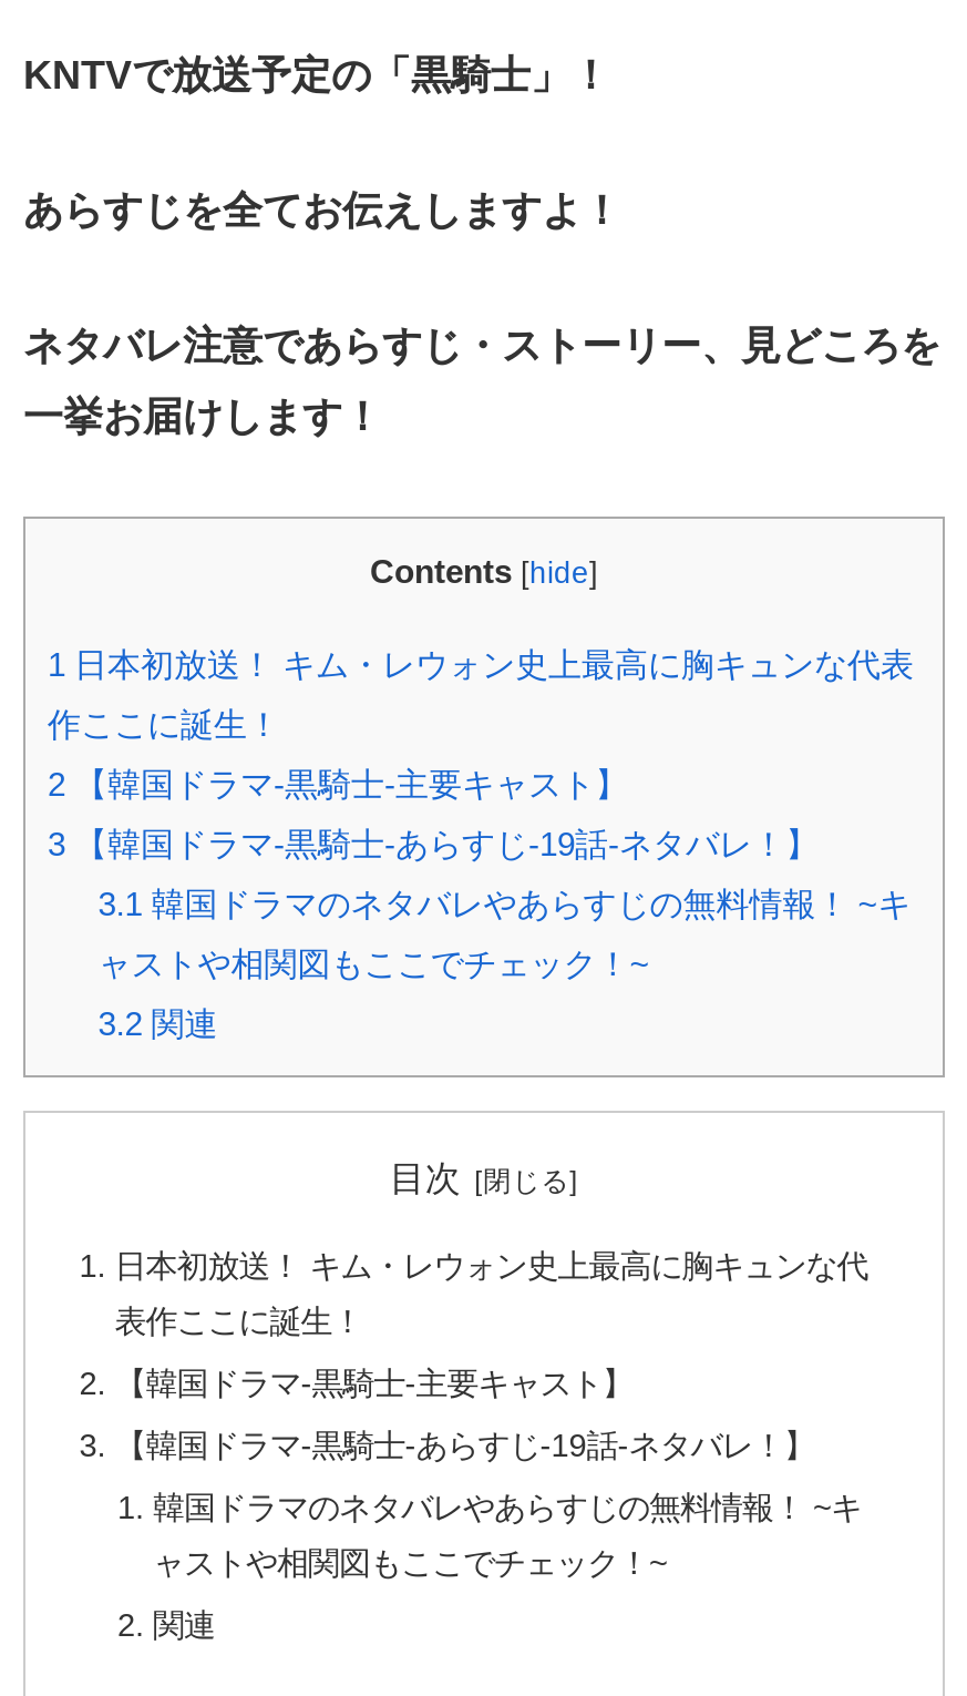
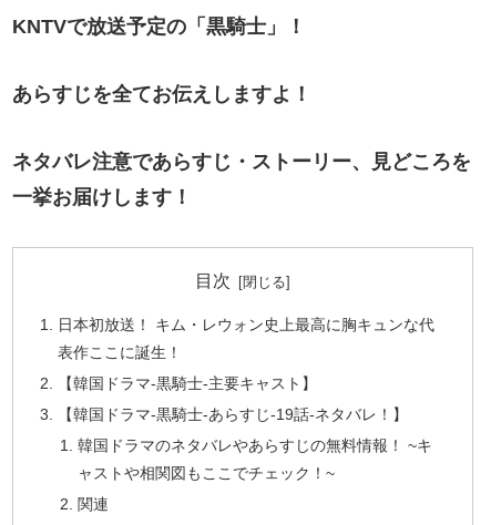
[48,551,914,1041] Contents [hide] | 1日本初放送！ キム・レウォン史上最高に胸キュンな代表 | 作ここに誕生！ | 2【韓国ドラマ-黒騎士-主要キャスト】 | 3【韓国ドラマ-黒騎士-あらすじ-19話-ネタバレ！】 | 3.1韓国ドラマのネタバレやあらすじの無料情報！ ~キ | ャストや相関図もここでチェック！~ | 3.2関連 -> none

